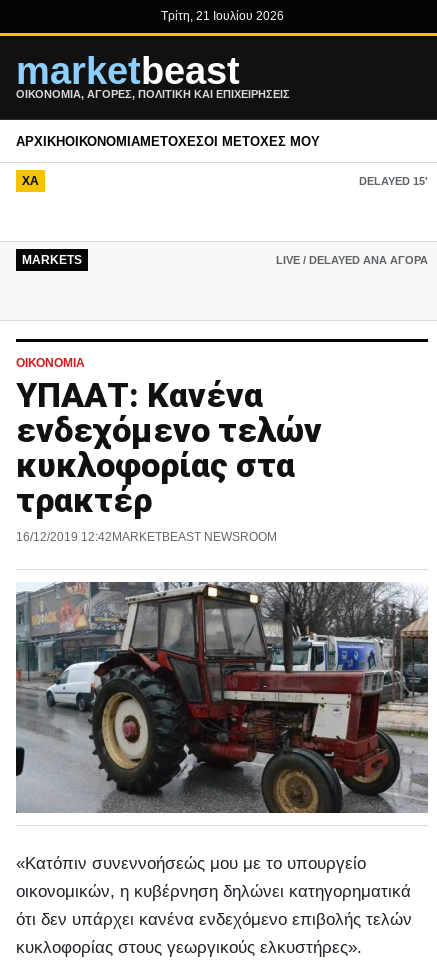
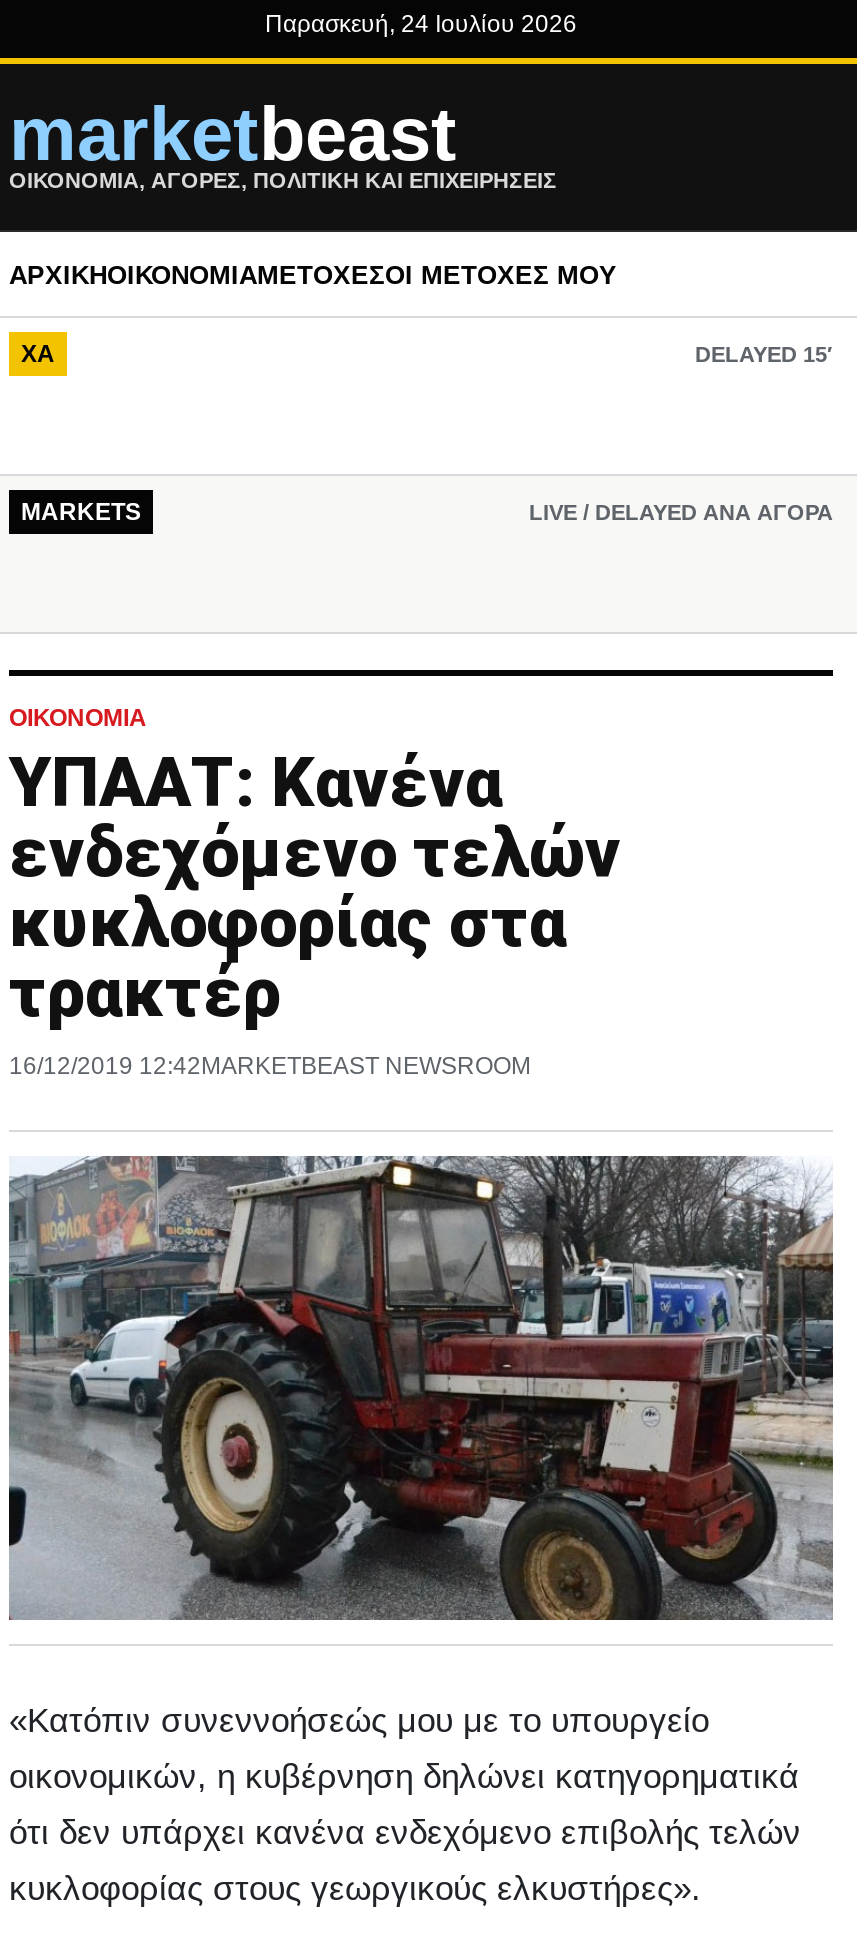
[160,9,283,23] Τρίτη, 21 Ιουλίου 2026 -> [265,10,577,38] Παρασκευή, 24 Ιουλίου 2026

